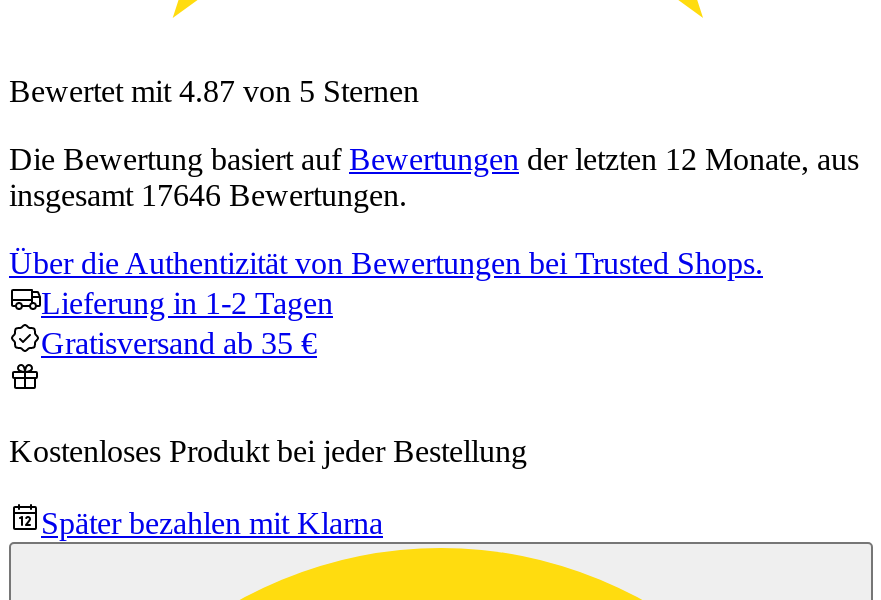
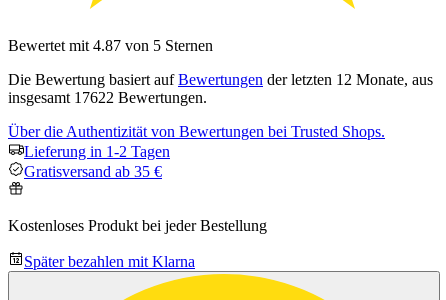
[9,178,407,212] insgesamt 17646 Bewertungen. -> [8,89,207,106] insgesamt 17622 Bewertungen.

